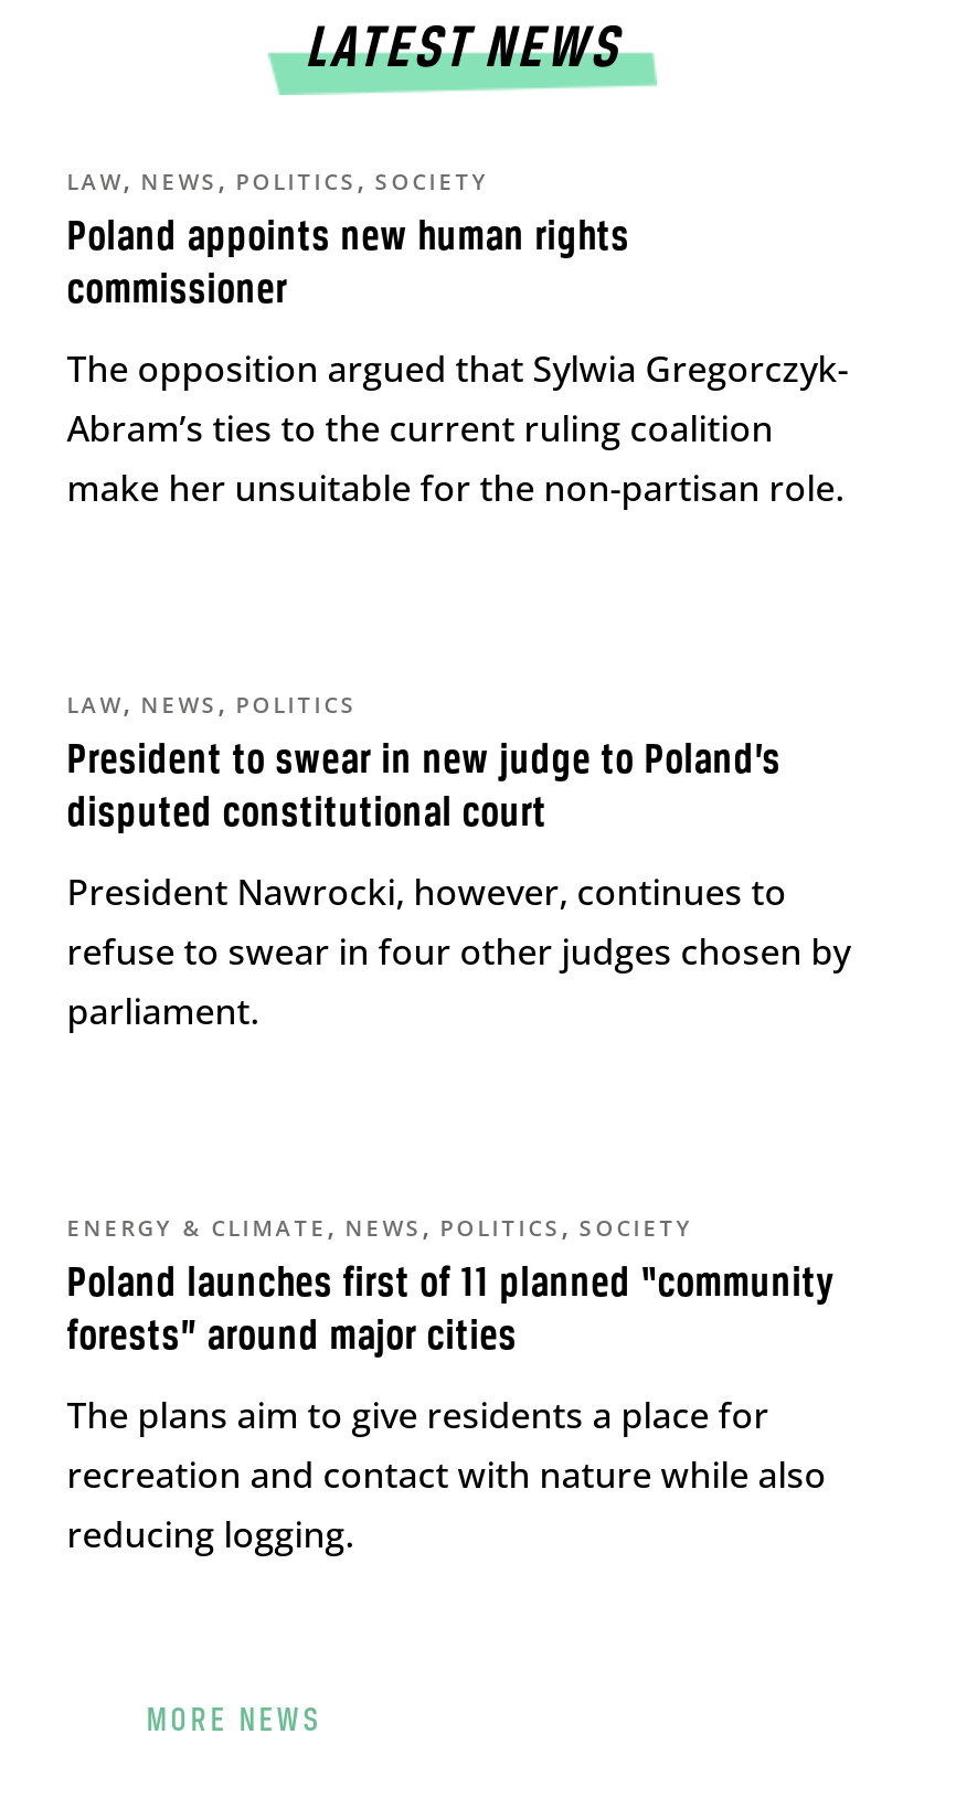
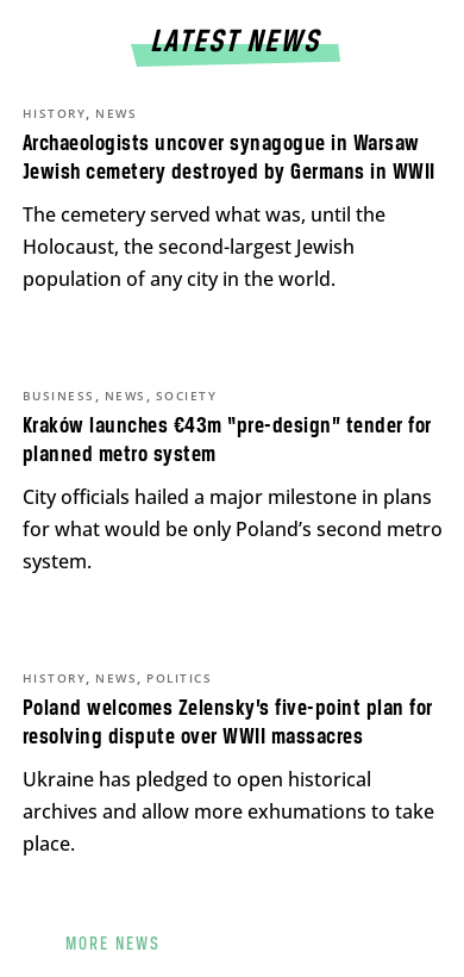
[67,162,489,200] LAW, NEWS, POLITICS, SOCIETY -> [22,103,137,123] HISTORY, NEWS
[67,217,630,314] Poland appoints new human rights | commissioner -> [22,133,435,185] Archaeologists uncover synagogue in Warsaw | Jewish cemetery destroyed by Germans in WWII
[67,345,848,513] The opposition argued that Sylwia Gregorczyk- | Abram’s ties to the current ruling coalition | make her unsuitable for the non-partisan role. -> [22,202,385,292] The cemetery served what was, until the | Holocaust, the second-largest Jewish | population of any city in the world.
[67,685,357,723] LAW, NEWS, POLITICS -> [22,385,217,406] BUSINESS, NEWS, SOCIETY
[67,740,781,838] President to swear in new judge to Poland’s | disputed constitutional court -> [22,415,432,468] Kraków launches €43m “pre-design” tender for | planned metro system
[67,868,851,1036] President Nawrocki, however, continues to | refuse to swear in four other judges chosen by | parliament. -> [22,484,442,575] City officials hailed a major milestone in plans | for what would be only Poland’s second metro | system.
[67,1208,693,1246] ENERGY & CLIMATE, NEWS, POLITICS, SOCIETY -> [22,668,212,688] HISTORY, NEWS, POLITICS
[67,1264,835,1361] Poland launches first of 11 planned “community | forests” around major cities -> [22,697,433,750] Poland welcomes Zelensky’s five-point plan for | resolving dispute over WWII massacres
[67,1392,826,1559] The plans aim to give residents a place for | recreation and contact with nature while also | reducing logging. -> [22,767,434,857] Ukraine has pledged to open historical | archives and allow more exhumations to take | place.

